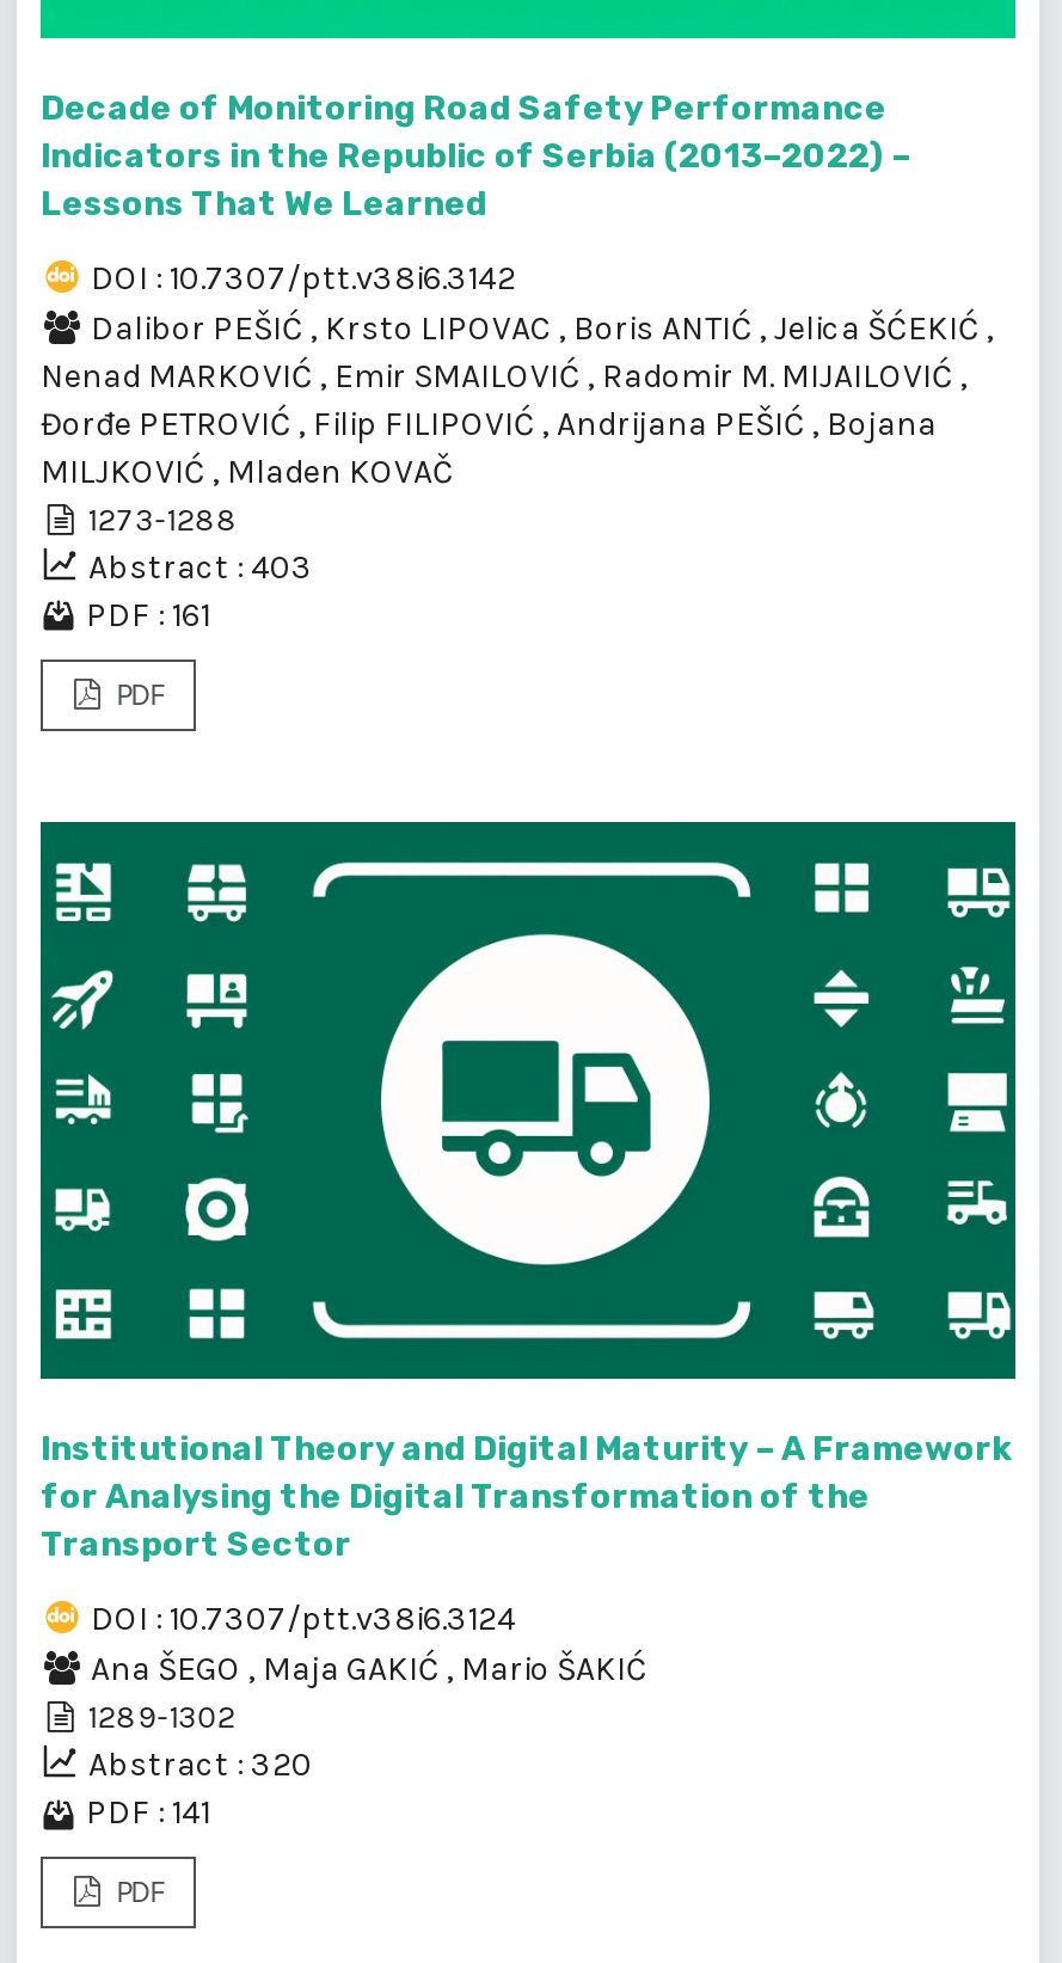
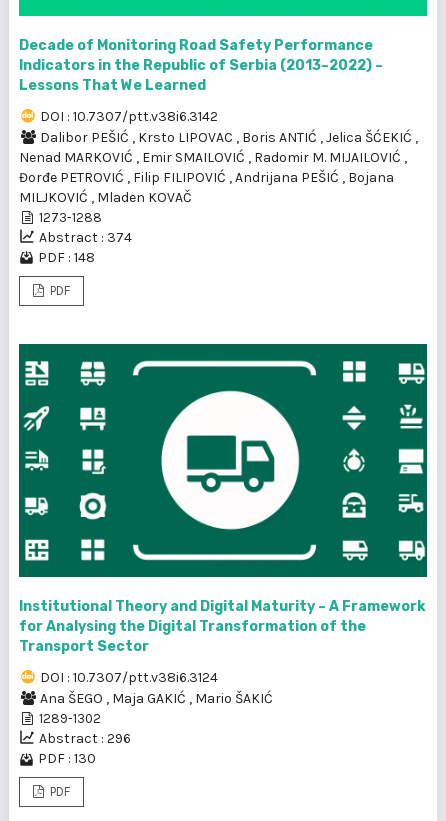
[88,547,313,588] Abstract : 403 -> [39,229,132,246] Abstract : 374
[86,595,210,635] PDF : 161 -> [38,249,95,266] PDF : 148
[88,1745,313,1785] Abstract : 320 -> [39,730,131,747] Abstract : 296
[86,1792,210,1833] PDF : 141 -> [38,750,96,767] PDF : 130

